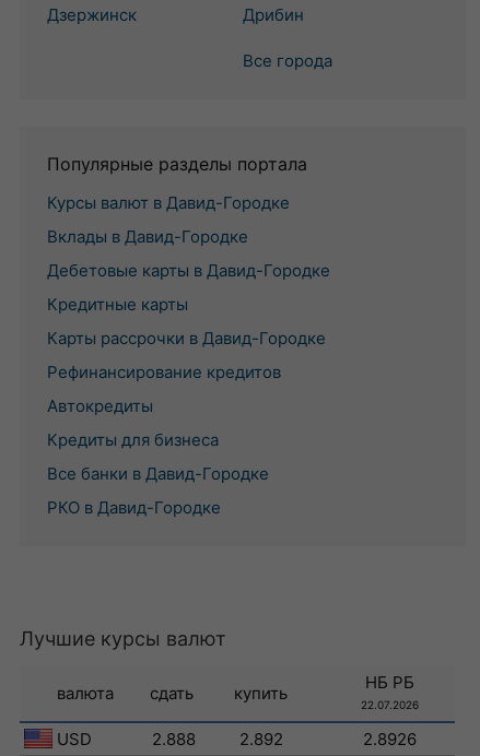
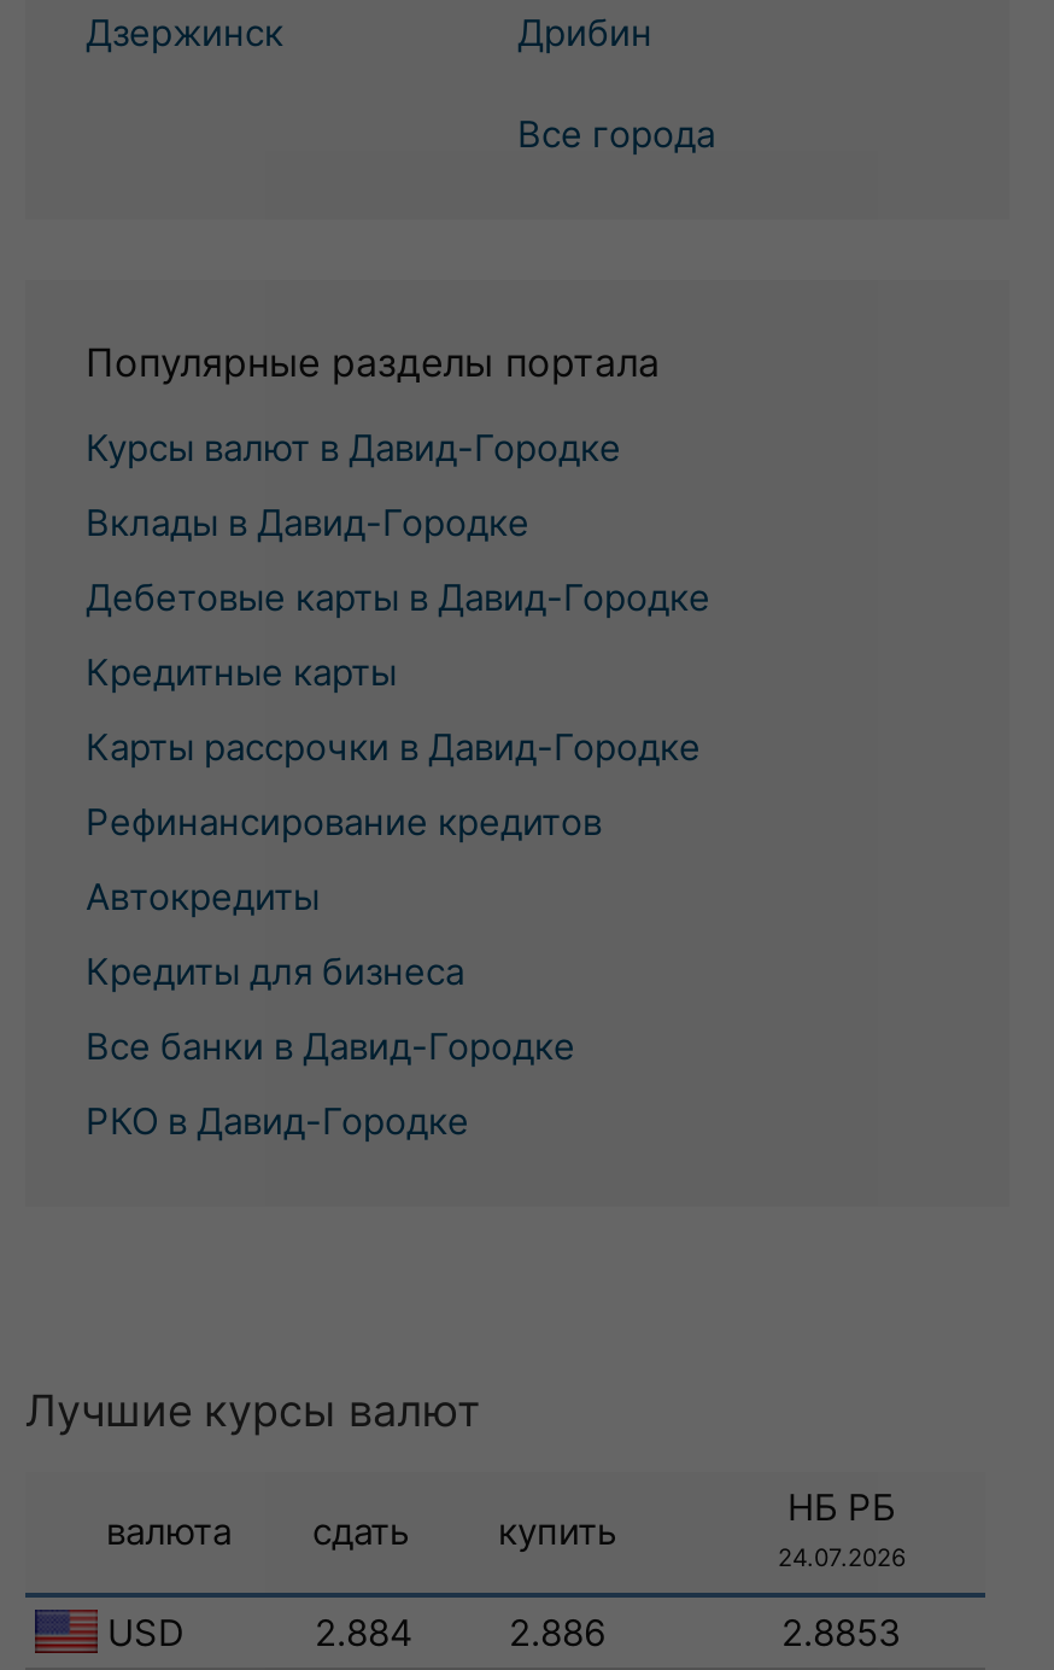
[361,698,419,711] 22.07.2026 -> [778,1542,906,1571] 24.07.2026
[151,729,195,749] 2.888 -> [315,1610,414,1656] 2.884
[239,729,283,749] 2.892 -> [509,1610,605,1656] 2.886
[363,729,417,749] 2.8926 -> [781,1610,902,1656] 2.8853

